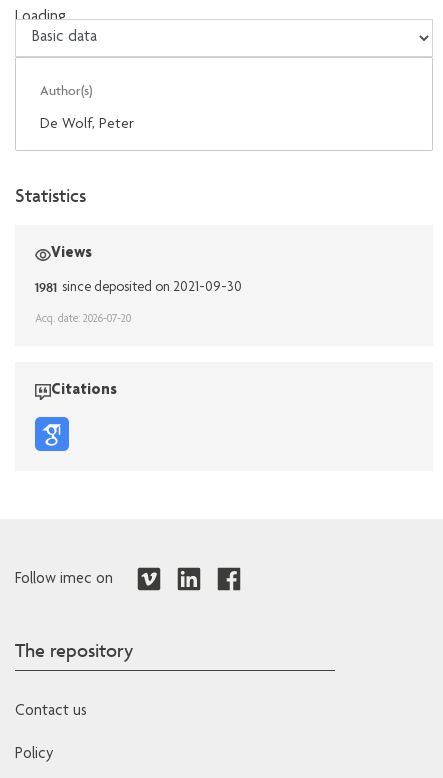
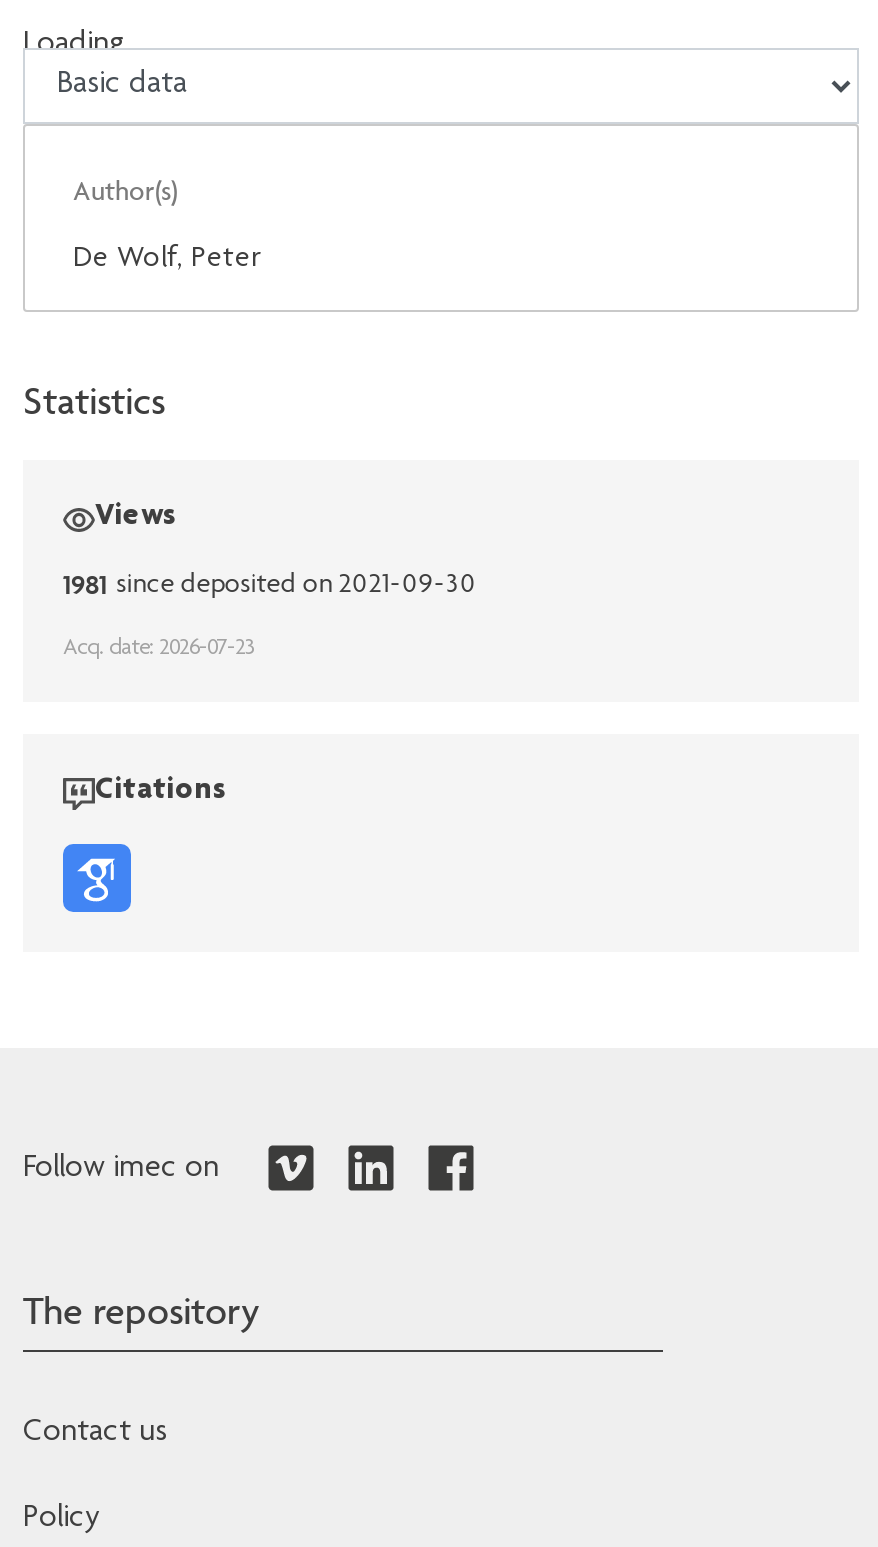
[35,313,131,325] Acq. date: 2026-07-20 -> [63,636,255,660] Acq. date: 2026-07-23

